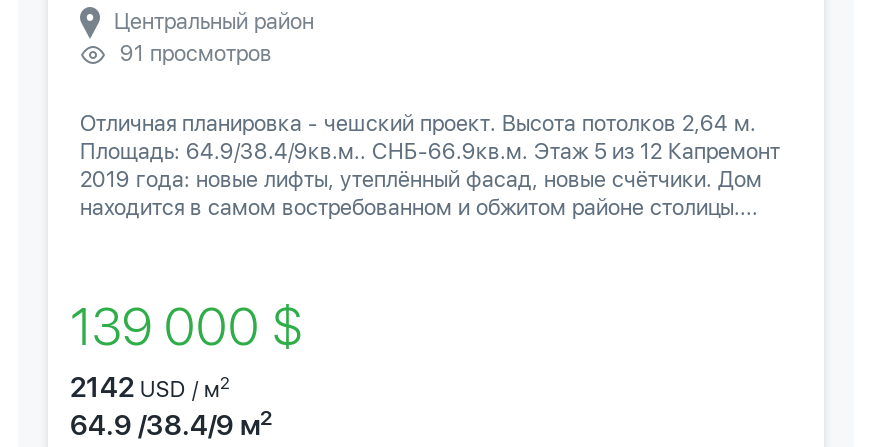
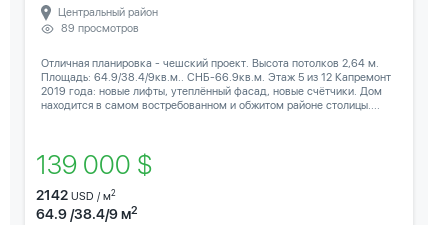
[120,41,272,67] 91 просмотров -> [61,22,139,35] 89 просмотров

